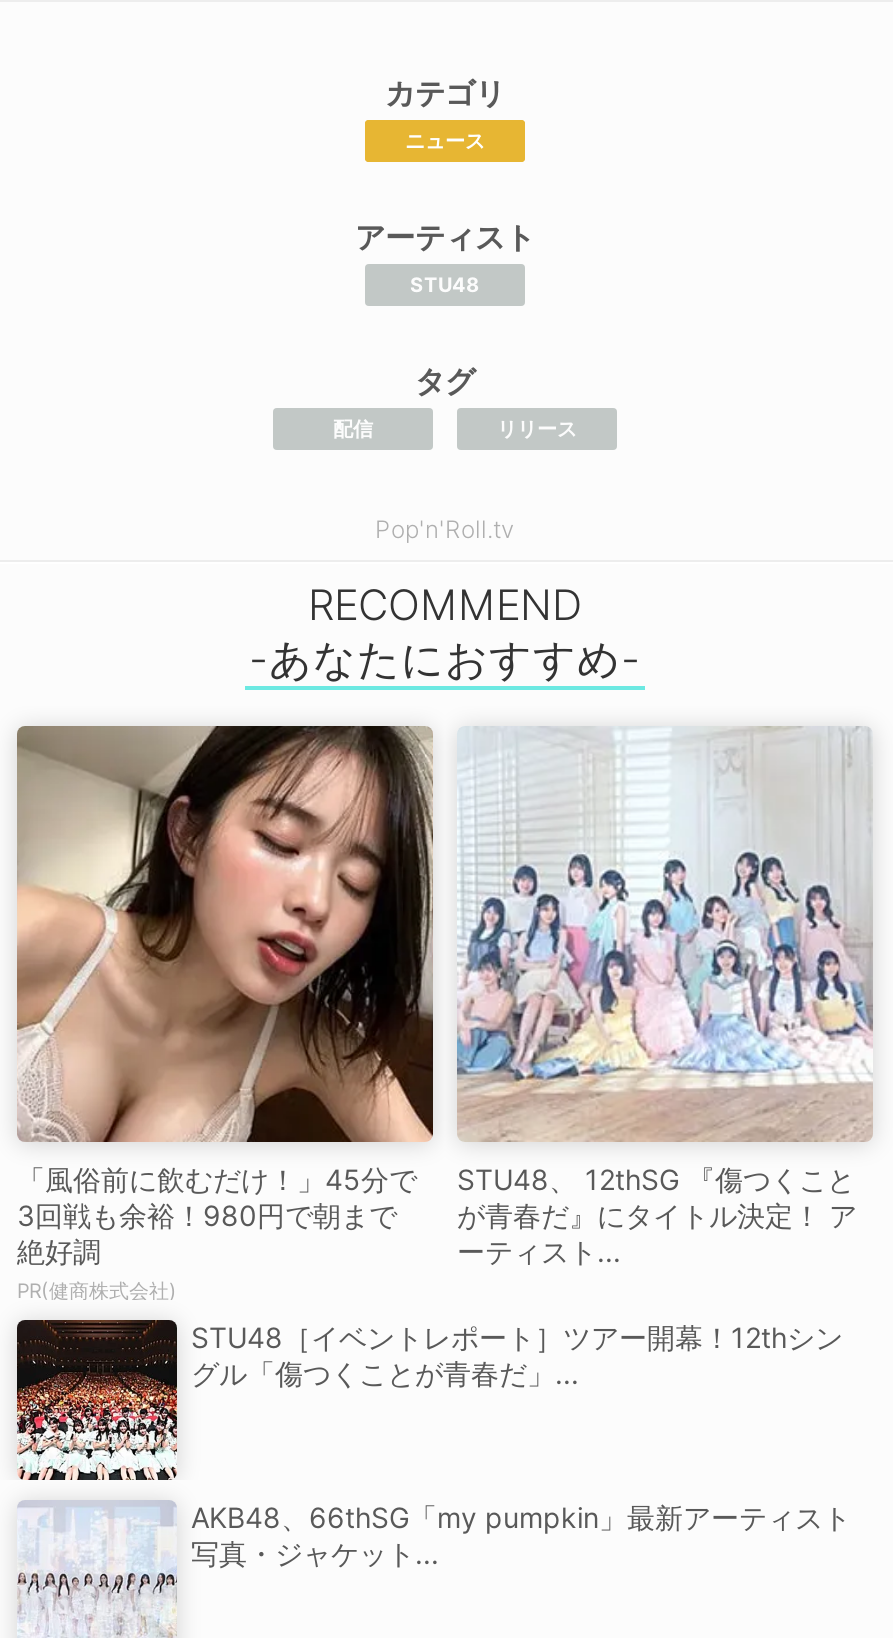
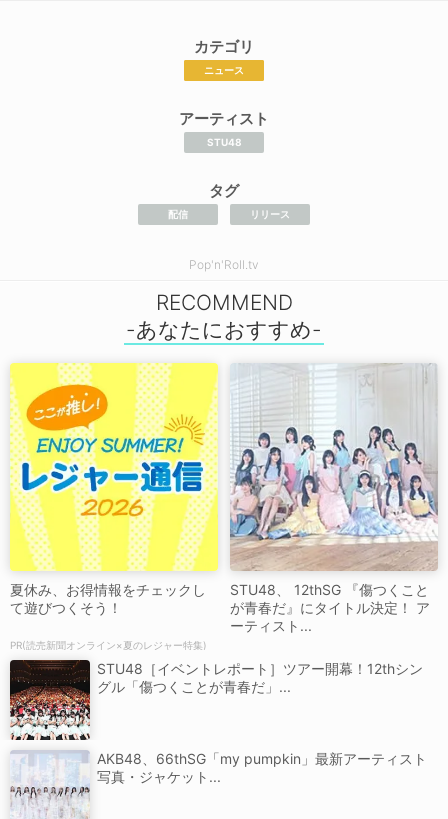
[15,724,435,1302] [image] | 「風俗前に飲むだけ！」45分で | 3回戦も余裕！980円で朝まで | 絶好調 | PR(健商株式会社) -> [9,362,219,651] [image] | 夏休み、お得情報をチェックし | て遊びつくそう！ | PR(読売新聞オンライン×夏のレジャー特集)

